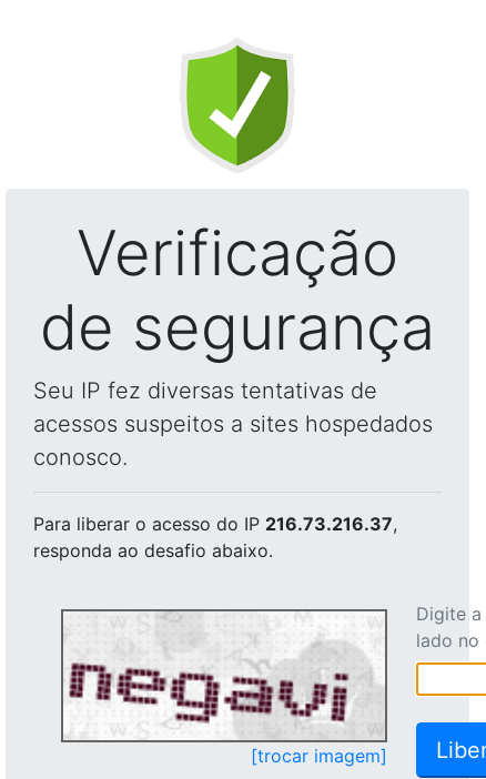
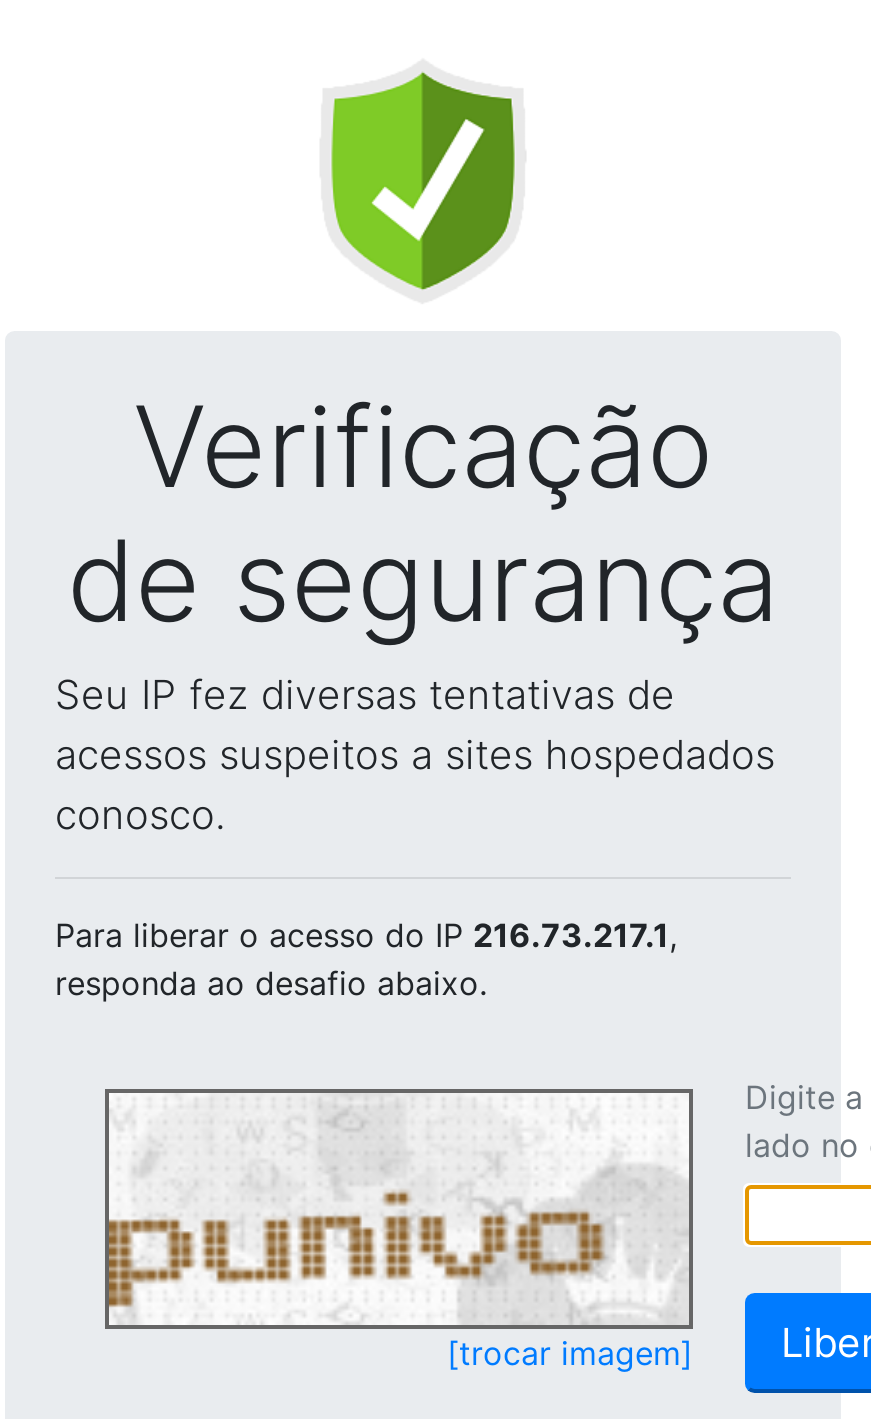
[33,513,397,535] Para liberar o acesso do IP 216.73.216.37, -> [55,915,677,955] Para liberar o acesso do IP 216.73.217.1,
[63,640,350,732] [image] -> [107,1149,623,1313] [image]

